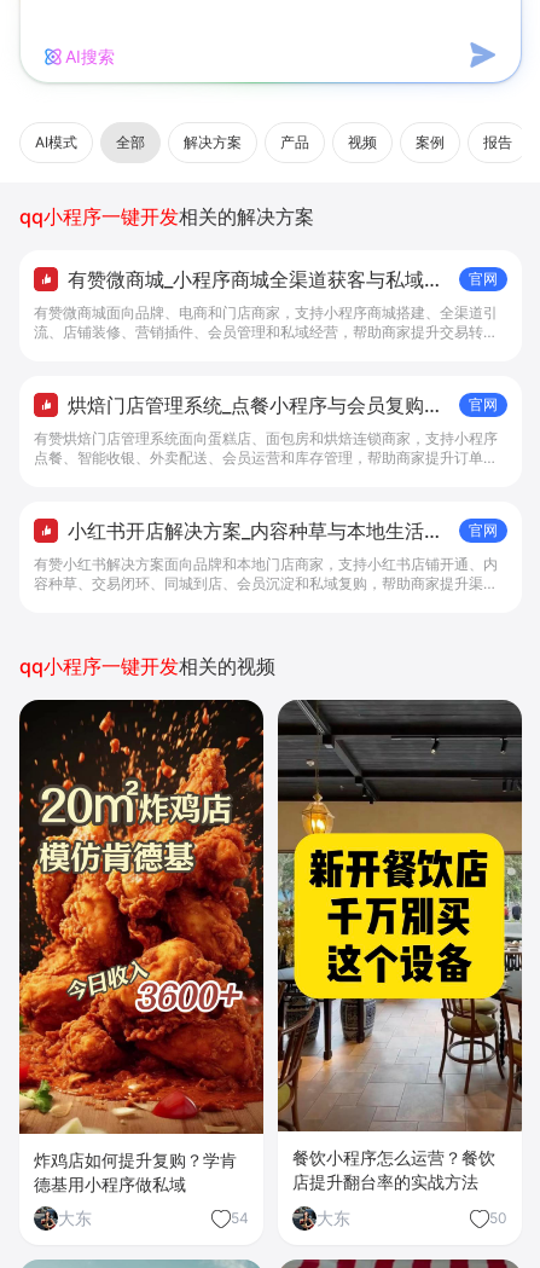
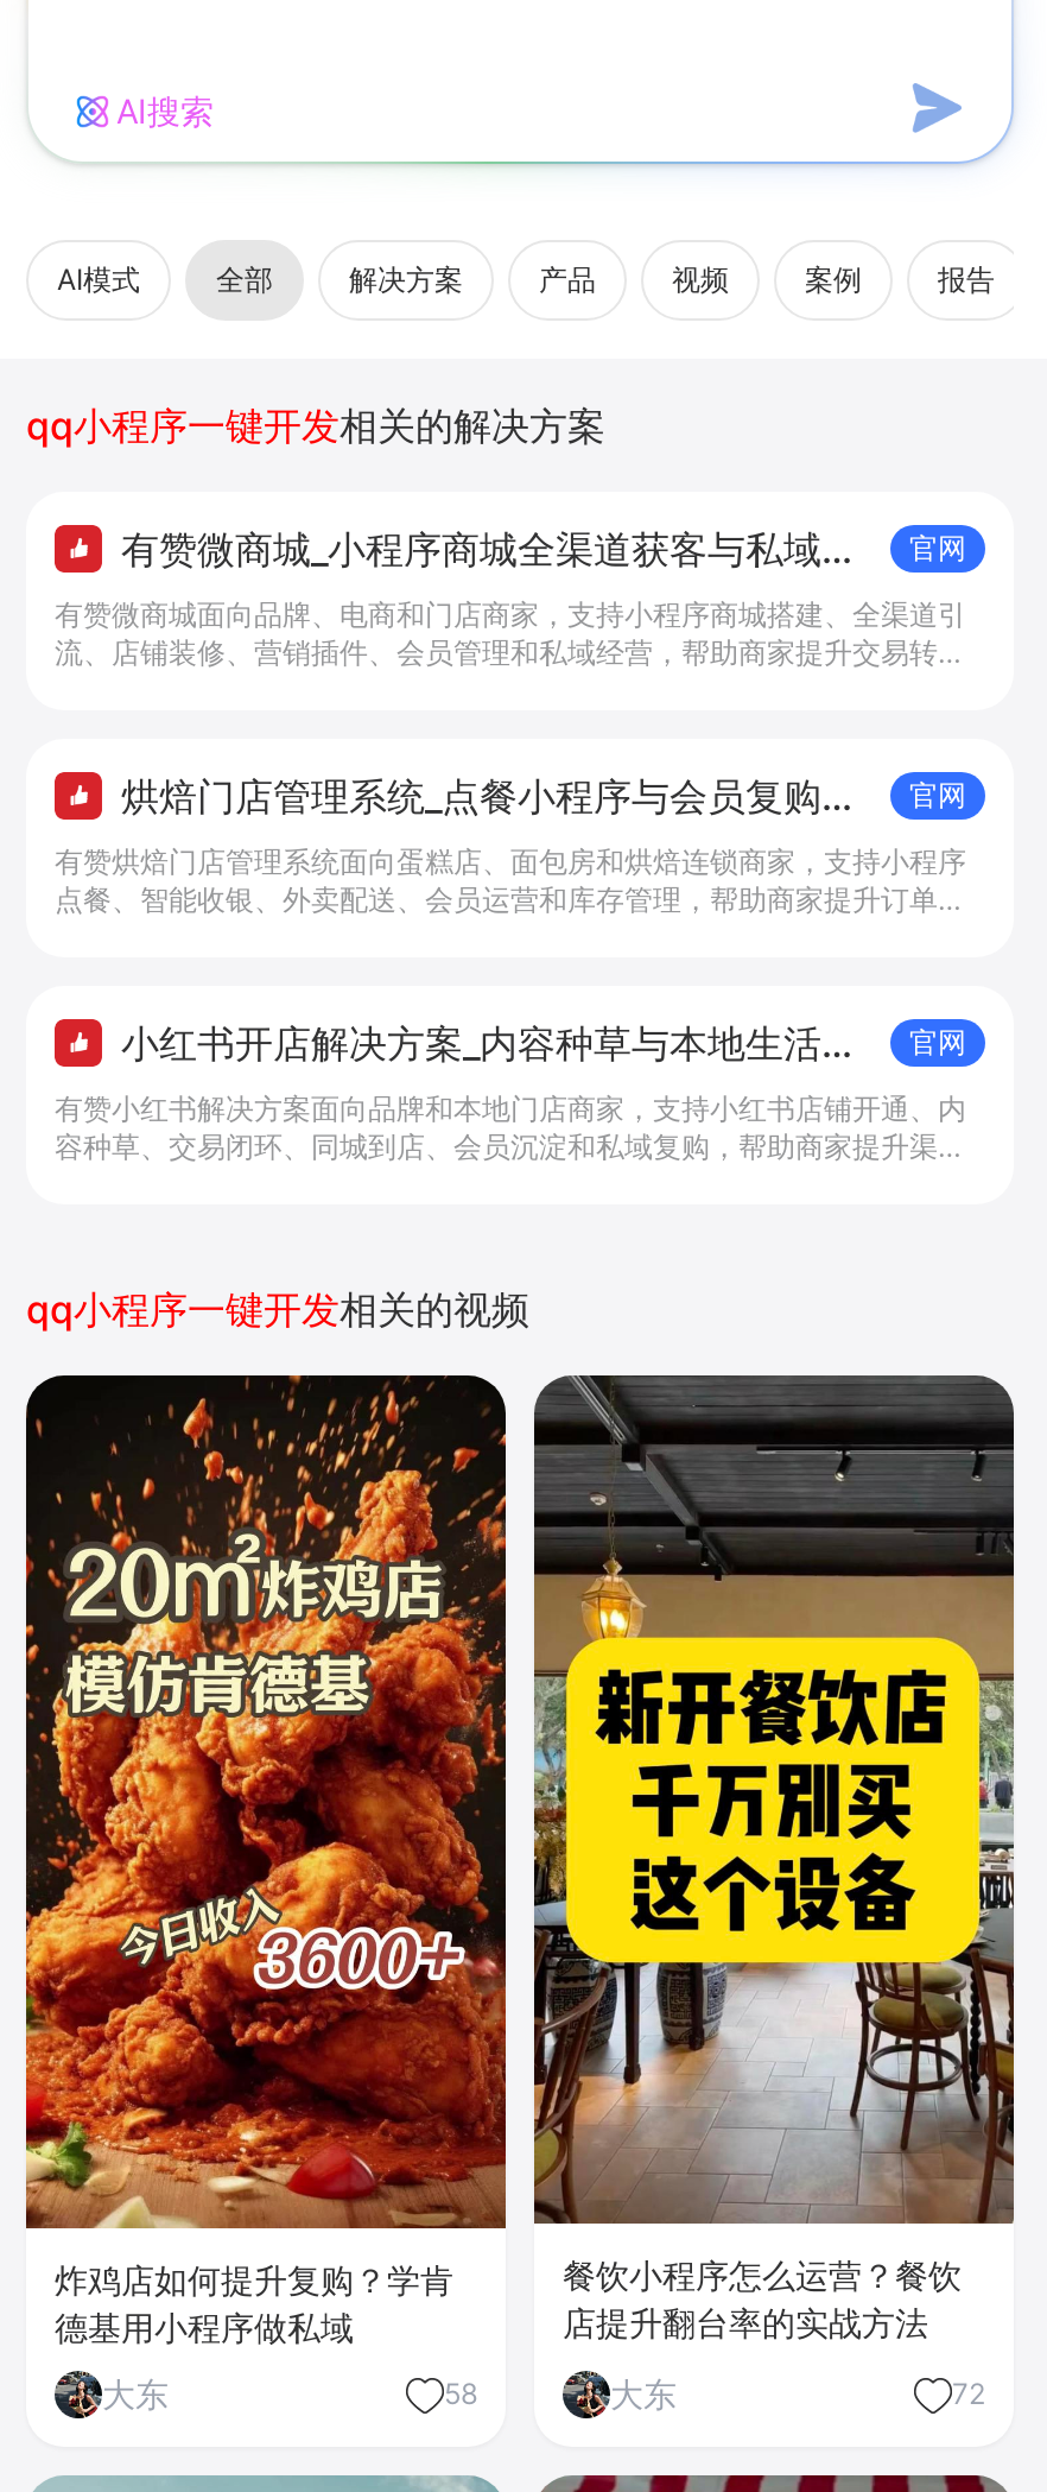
[231,1209,249,1227] 54 -> [444,2376,477,2411] 58
[489,1209,507,1227] 50 -> [952,2376,985,2411] 72

